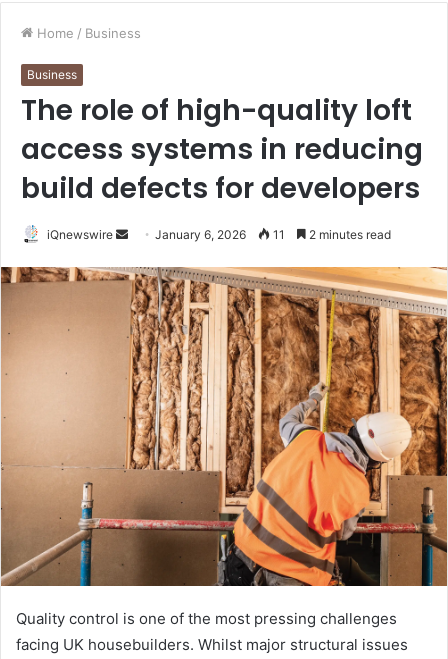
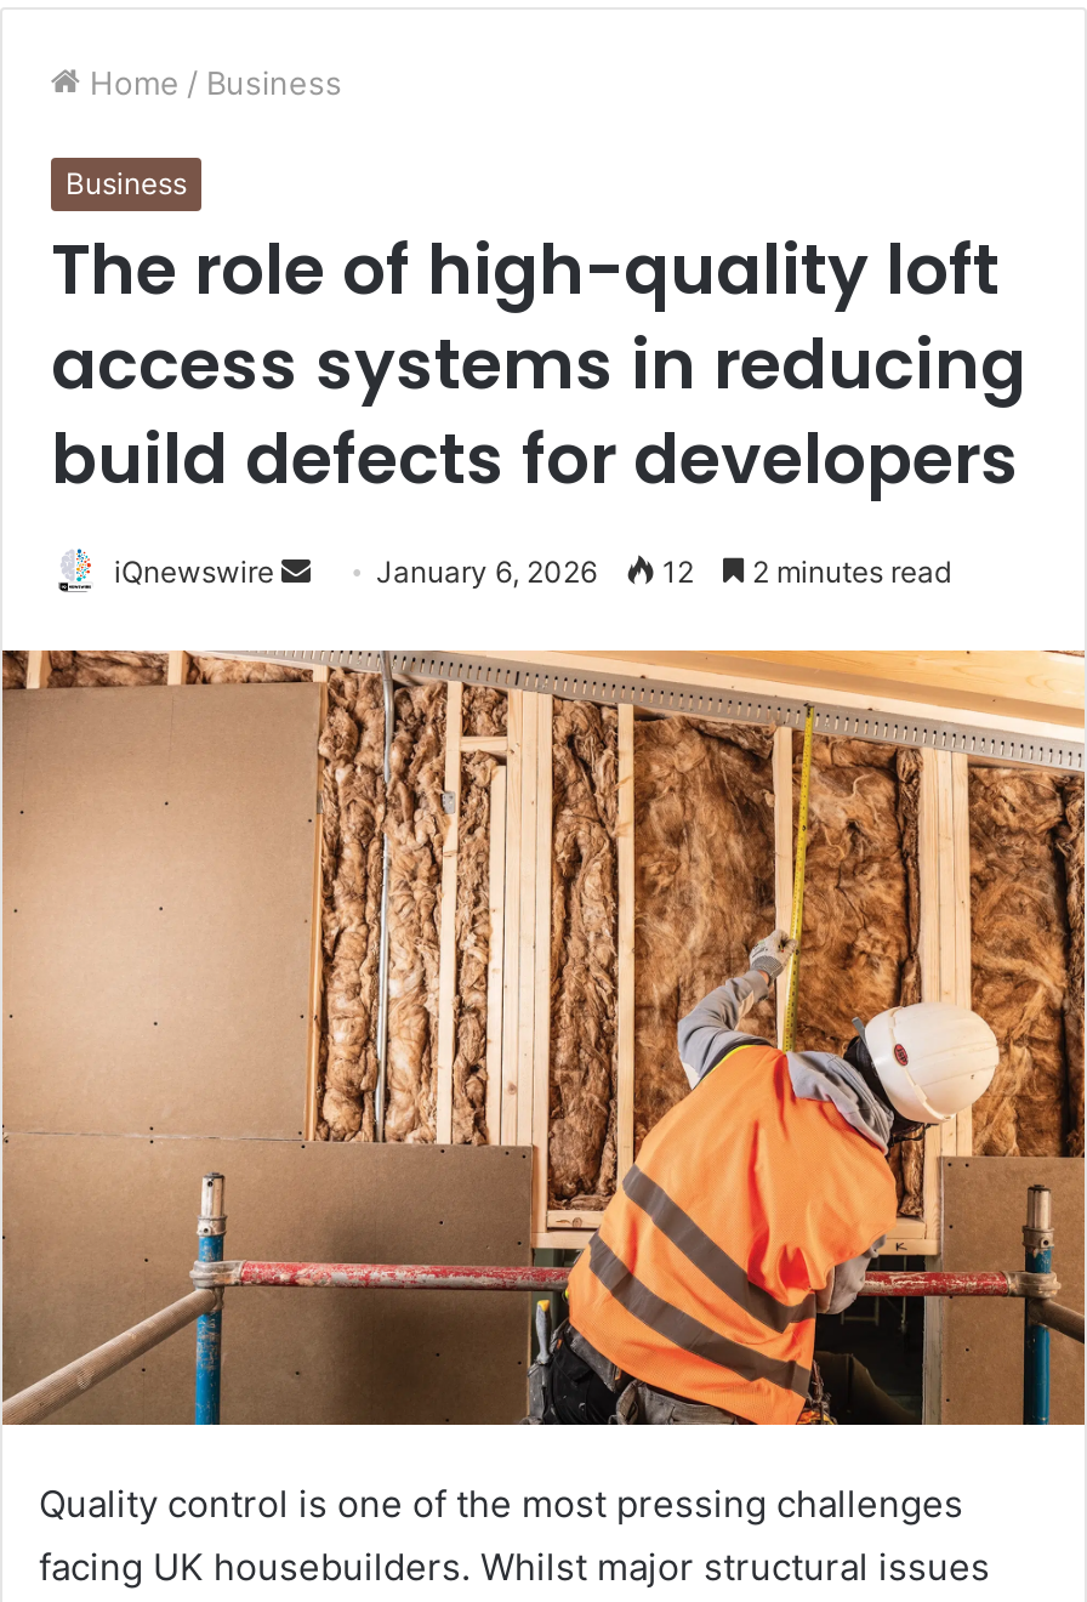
[270,227,285,242] 11 -> [655,554,694,591] 12

